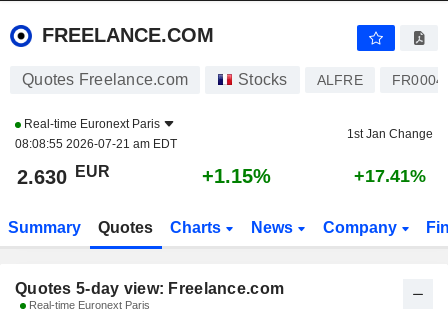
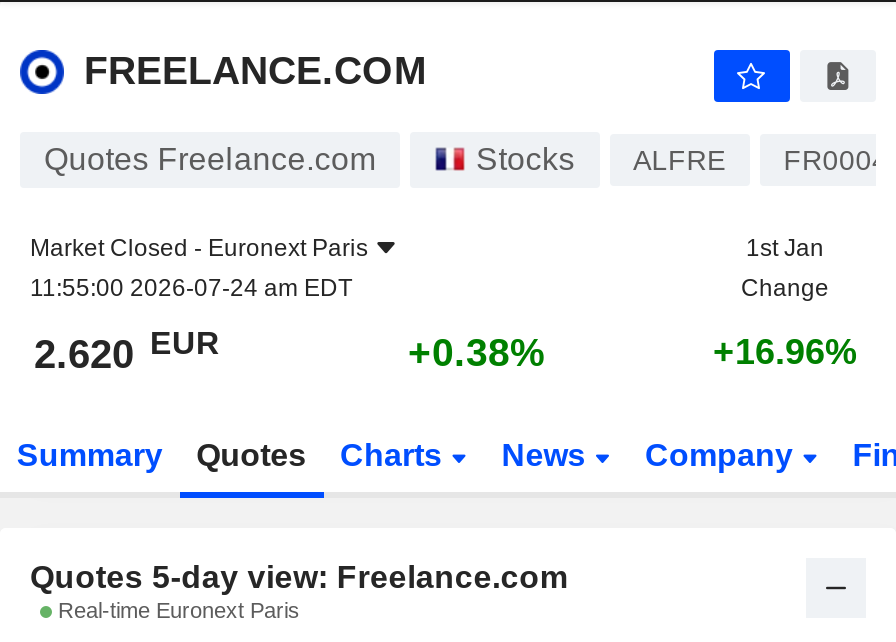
[15,117,177,151] Real-time Euronext Paris | 08:08:55 2026-07-21 am EDT -> [30,234,368,302] Market Closed - Euronext Paris | 11:55:00 2026-07-24 am EDT
[17,162,426,188] 2.630 EUR | +1.15% | +17.41% -> [34,325,857,376] 2.620 EUR | +0.38% | +16.96%

